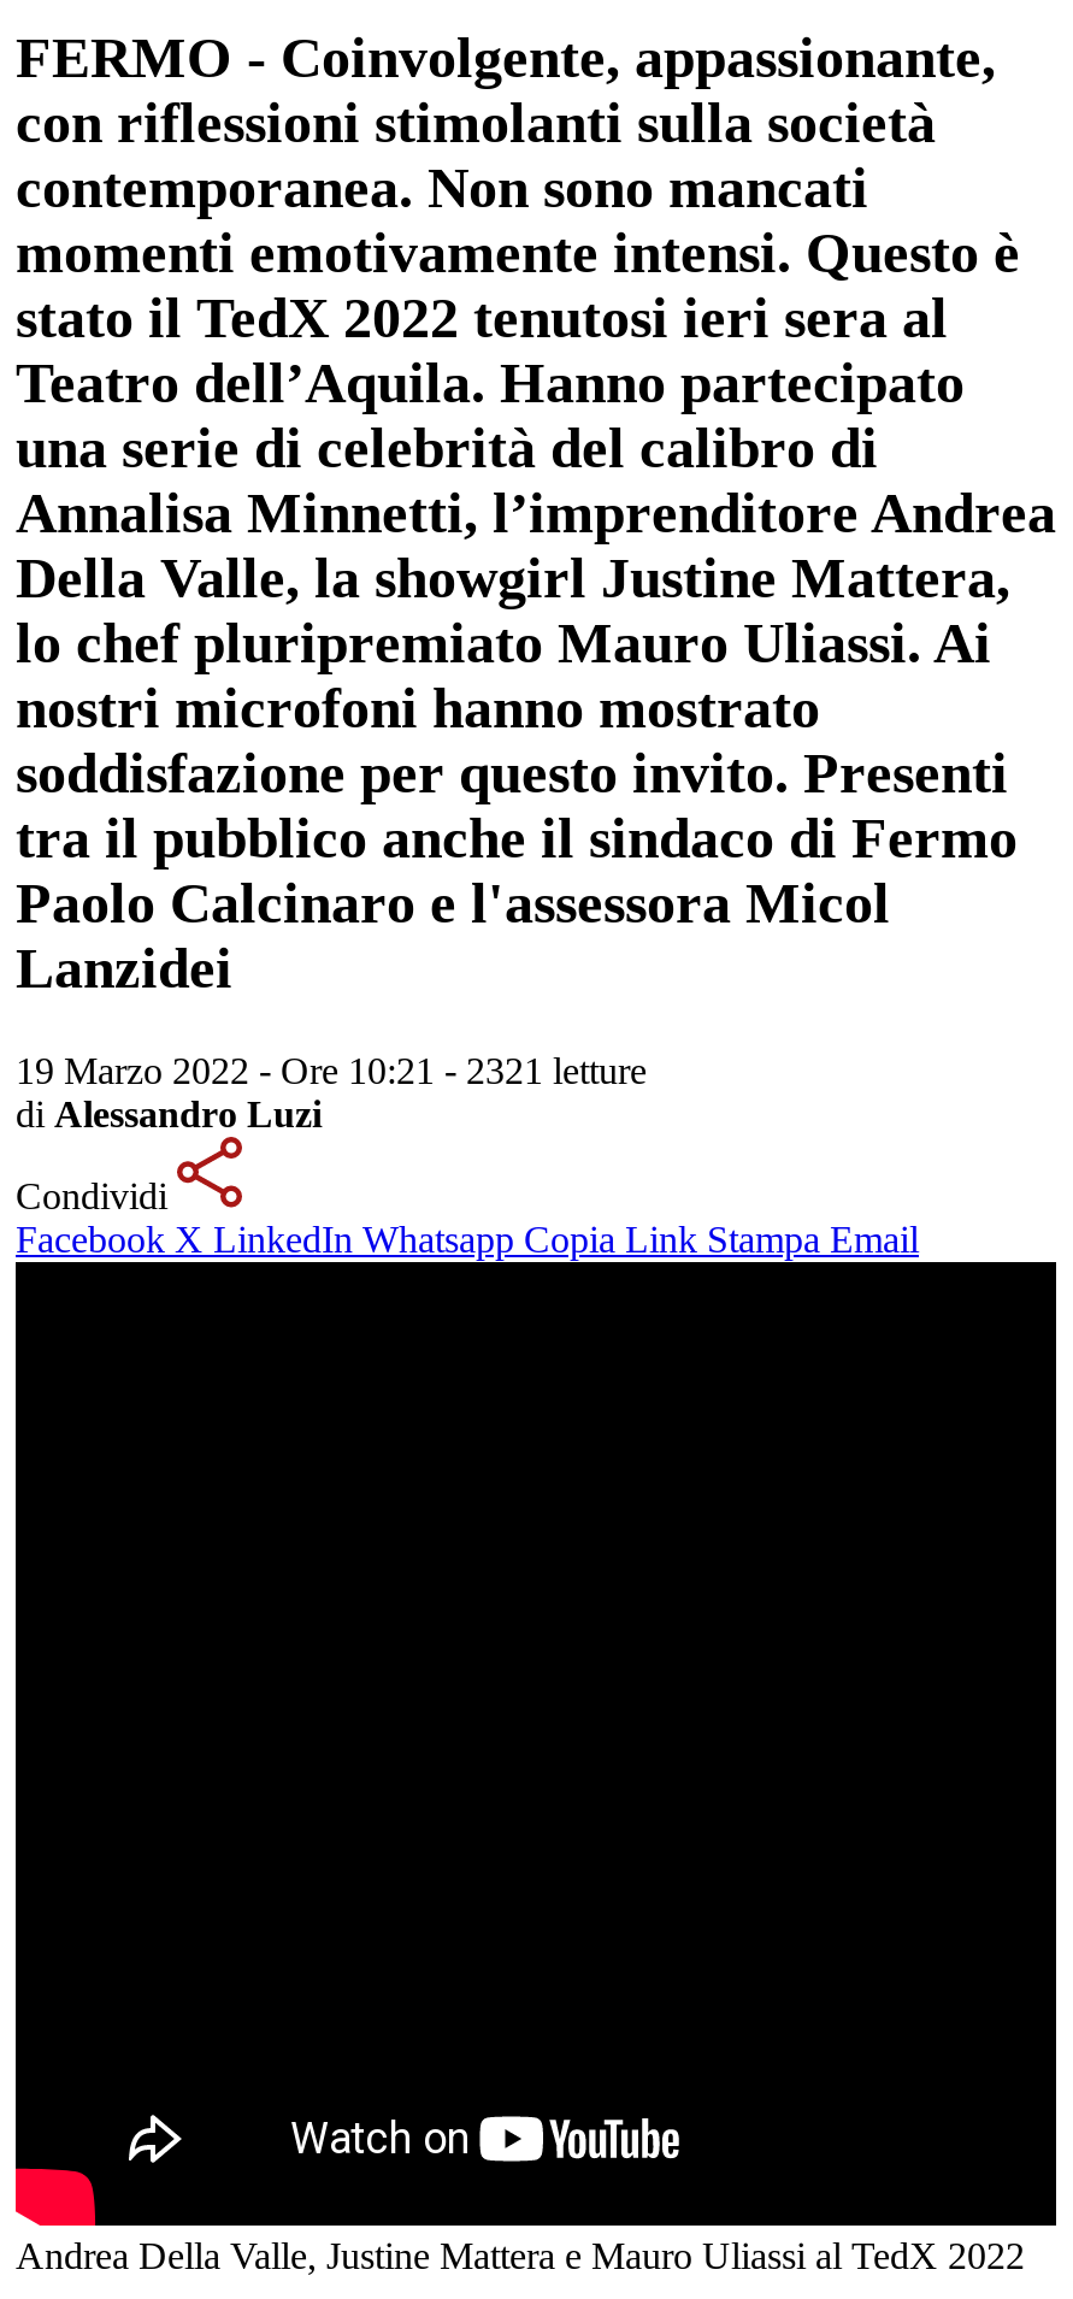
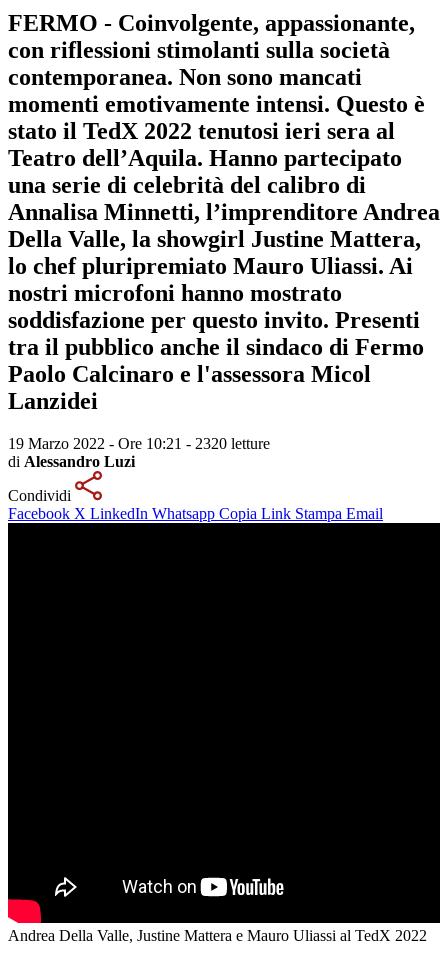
[16,1050,647,1091] 19 Marzo 2022 - Ore 10:21 - 2321 letture -> [8,435,270,452] 19 Marzo 2022 - Ore 10:21 - 2320 letture

